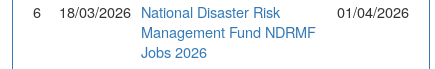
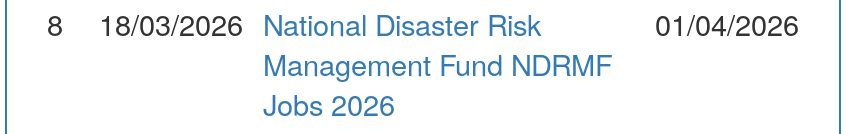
[33,1,280,22] 6 18/03/2026 National Disaster Risk -> [47,1,541,43] 8 18/03/2026 National Disaster Risk

